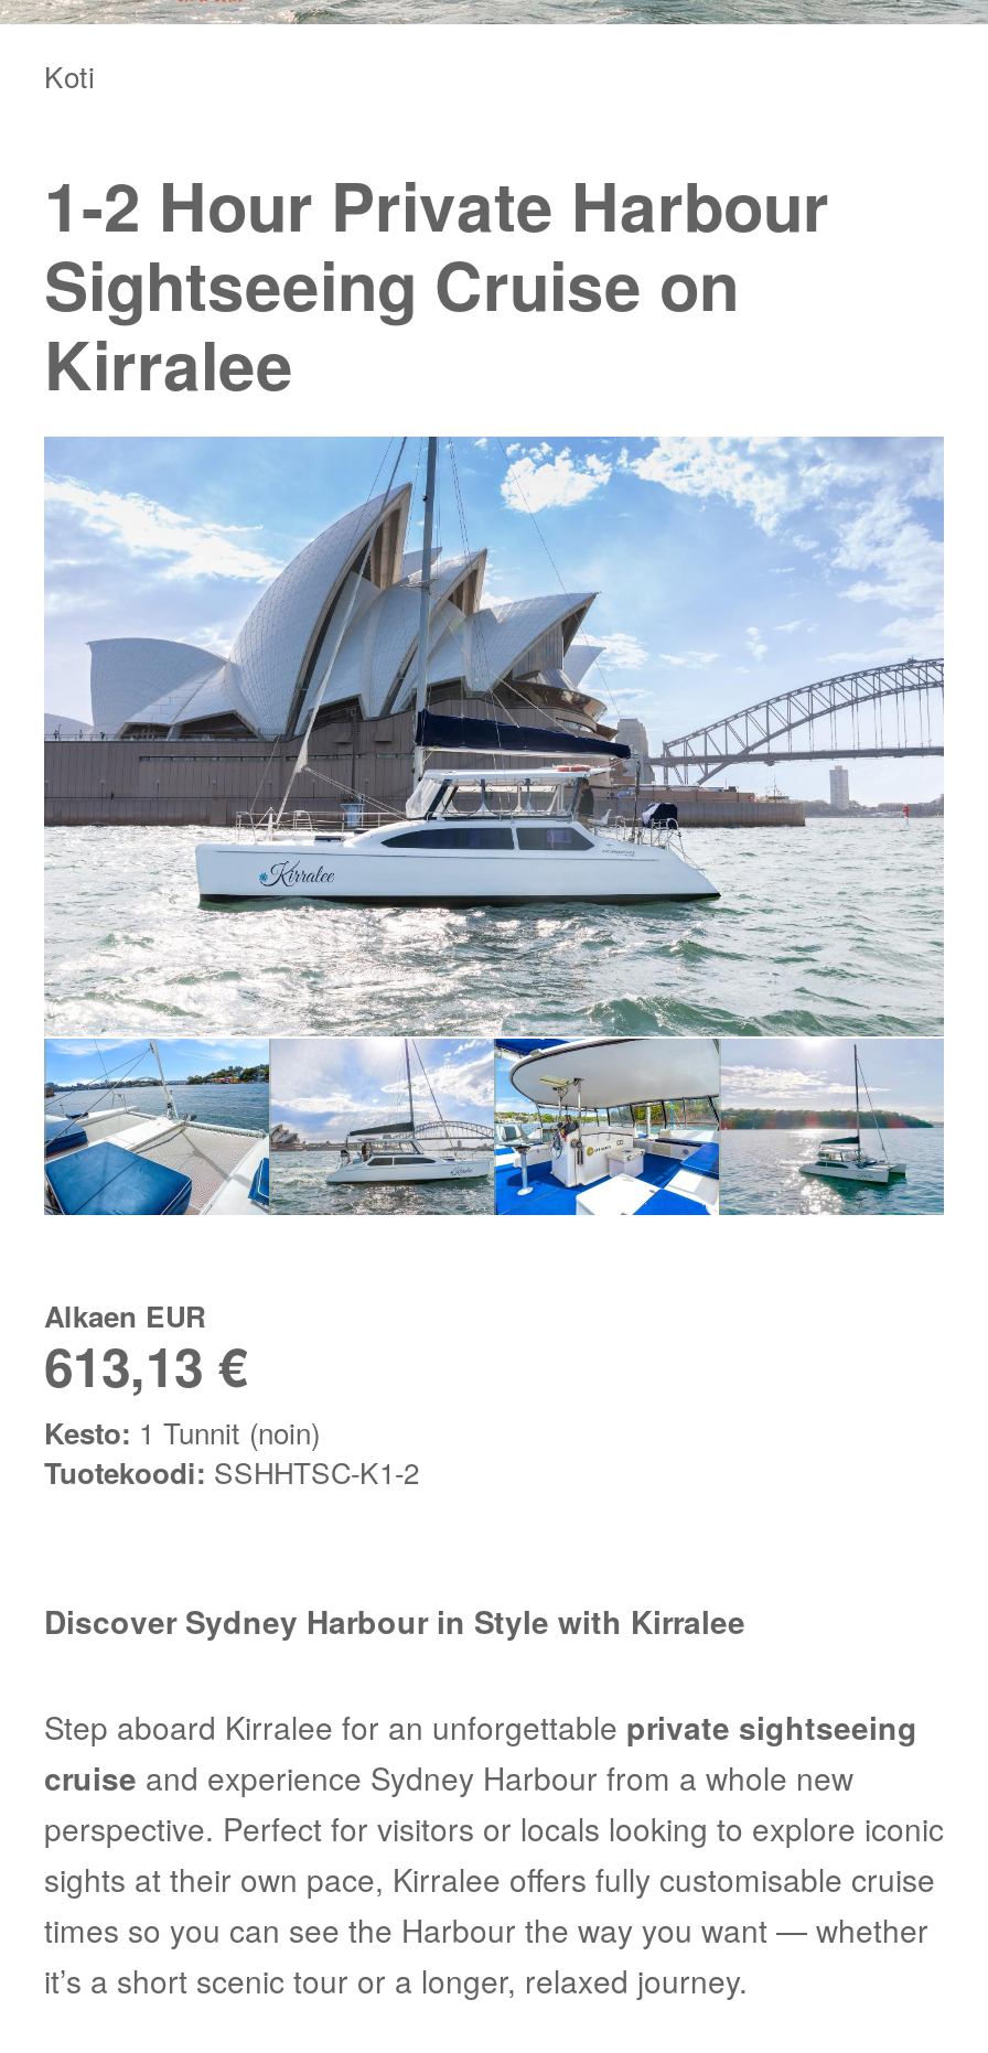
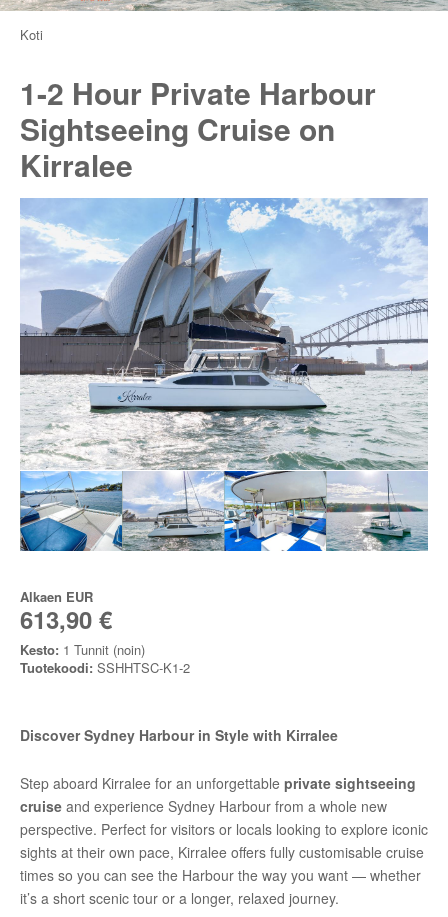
[44,1328,247,1403] 613,13 € -> [20,602,112,636] 613,90 €

